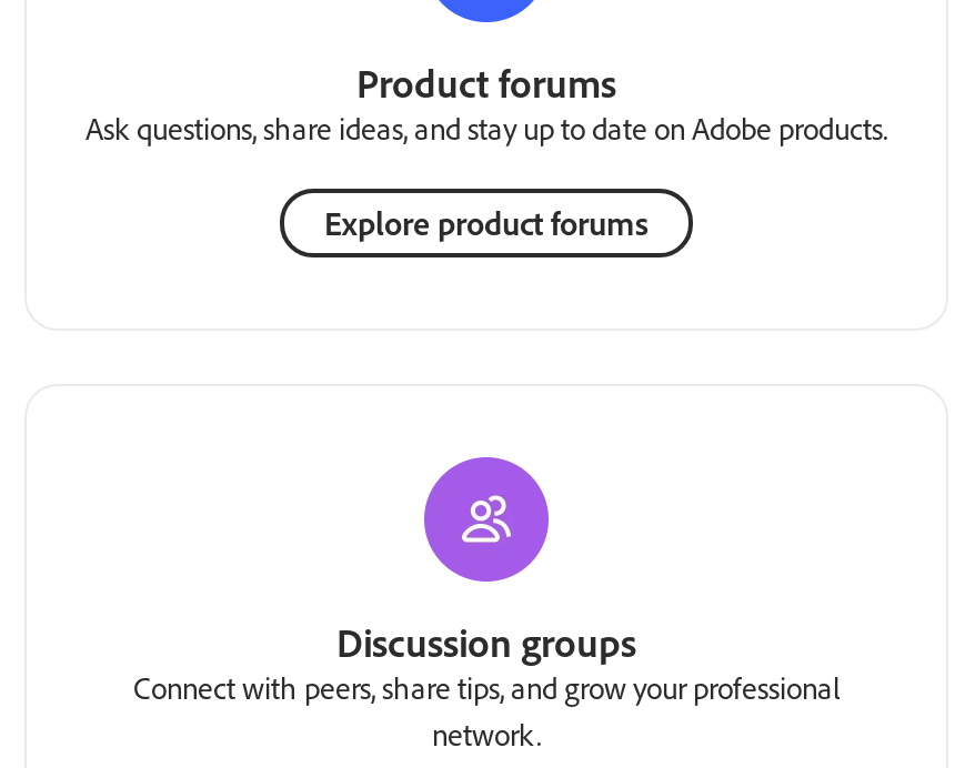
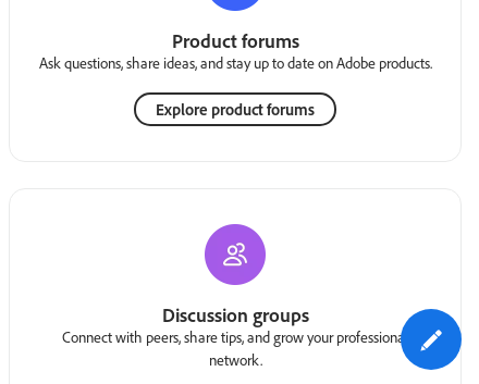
none -> [402,308,463,371] [image]

